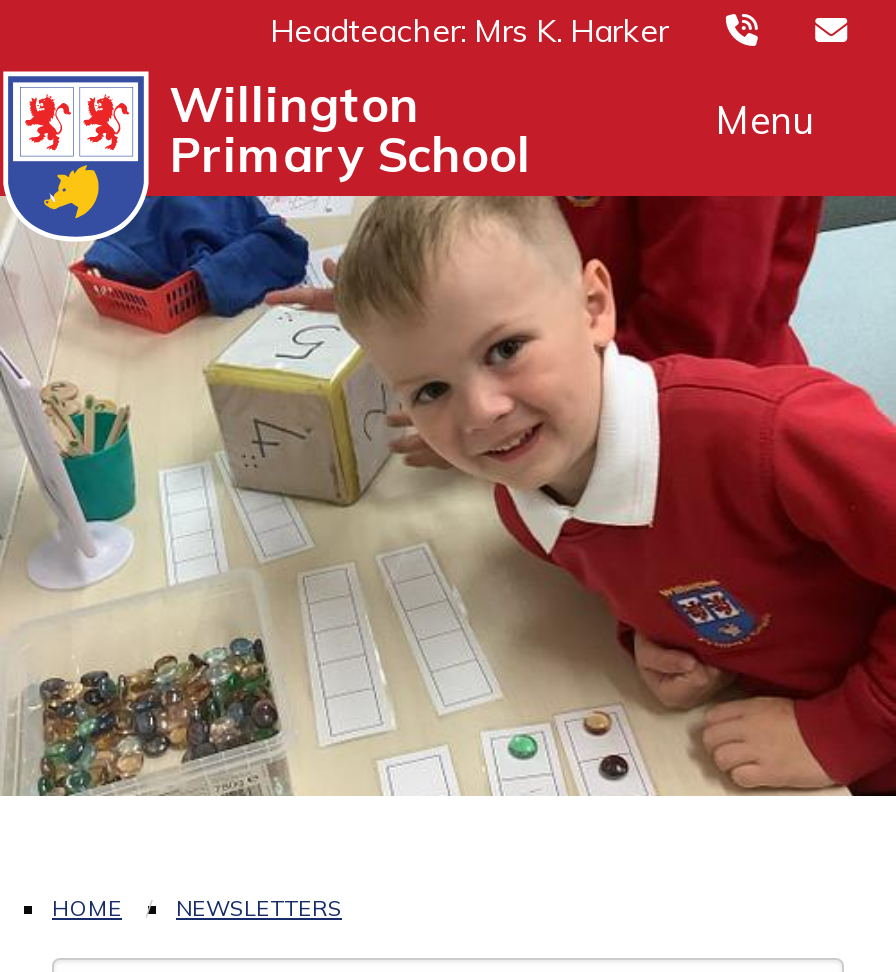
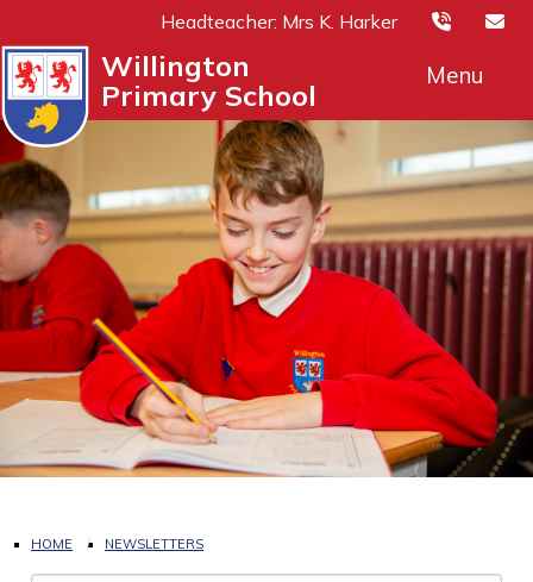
[6,194,890,798] [image] -> [4,119,529,478] [image]

